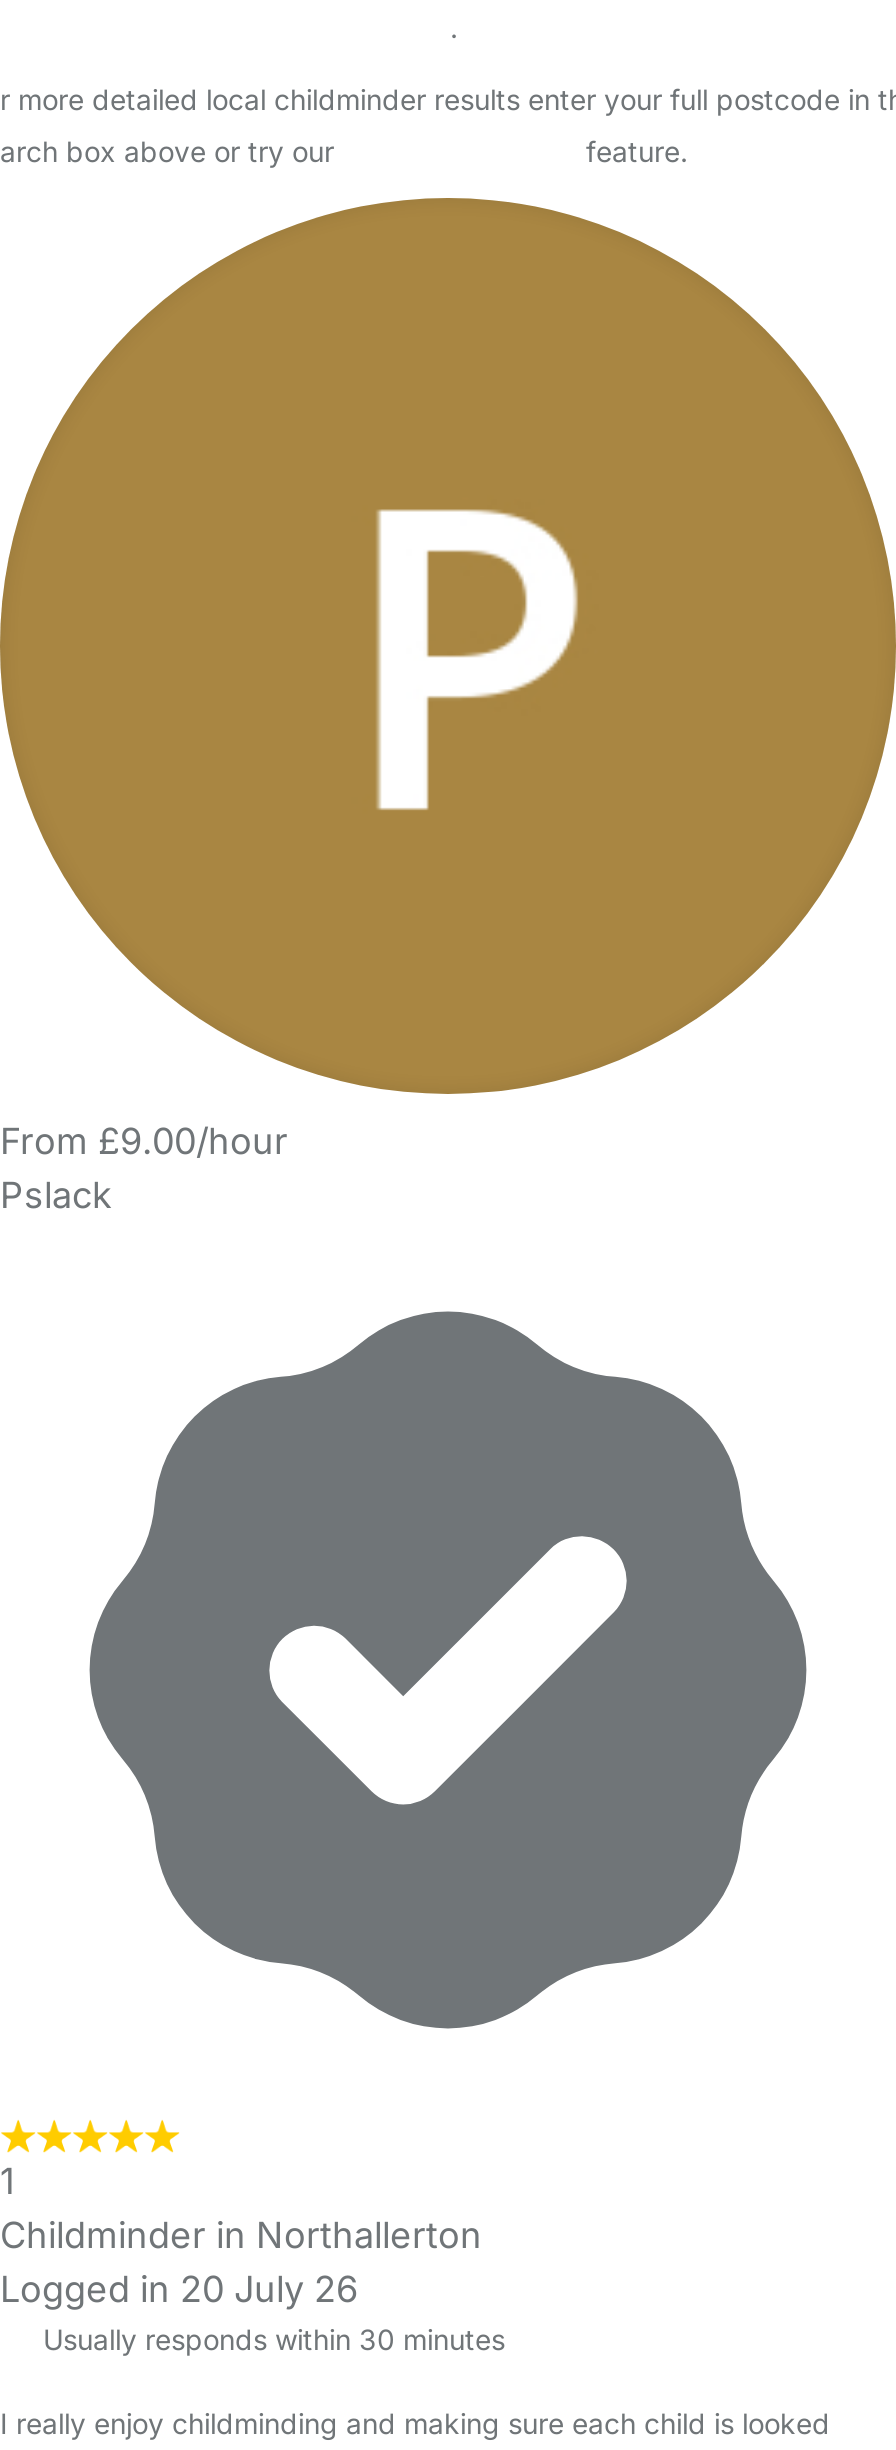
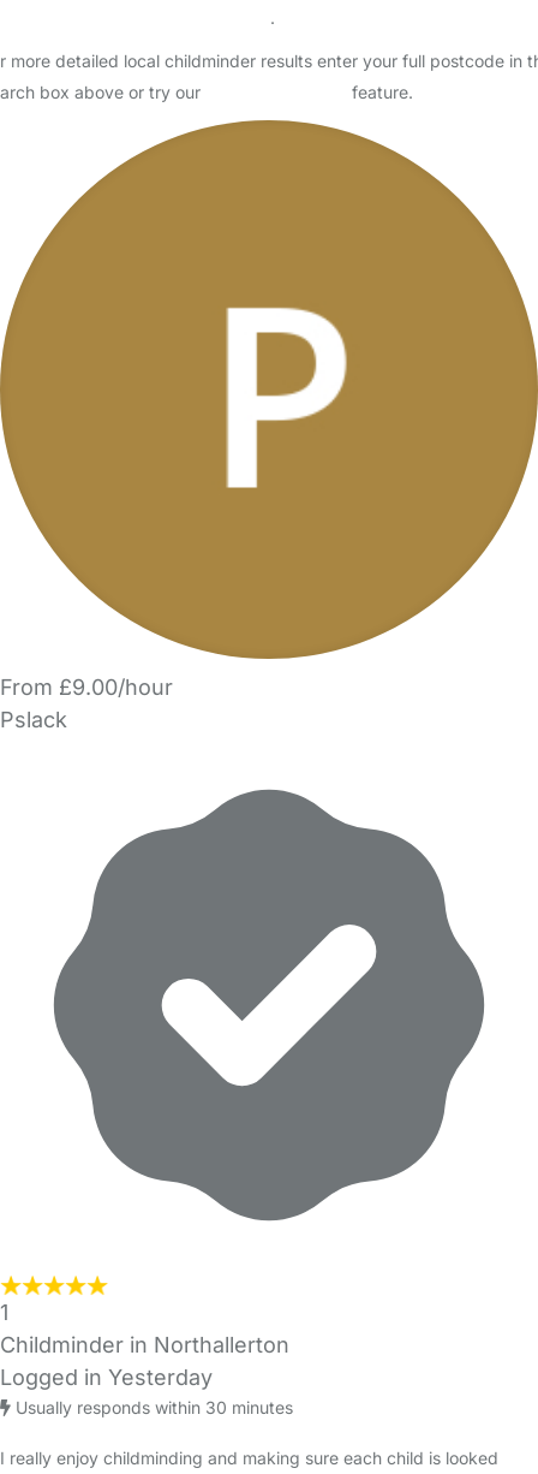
[0,2268,358,2310] Logged in 20 July 26 -> [0,1365,213,1390] Logged in Yesterday

